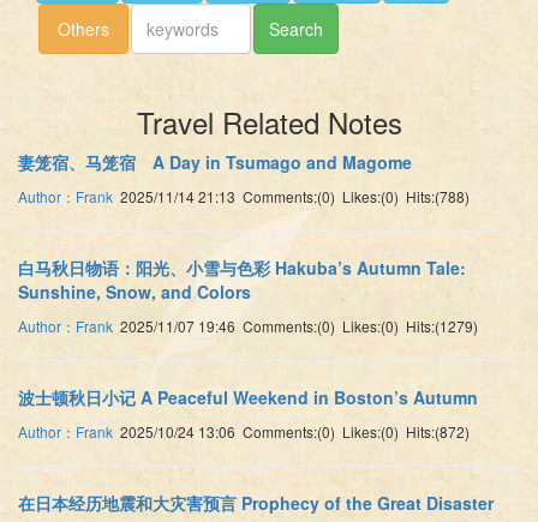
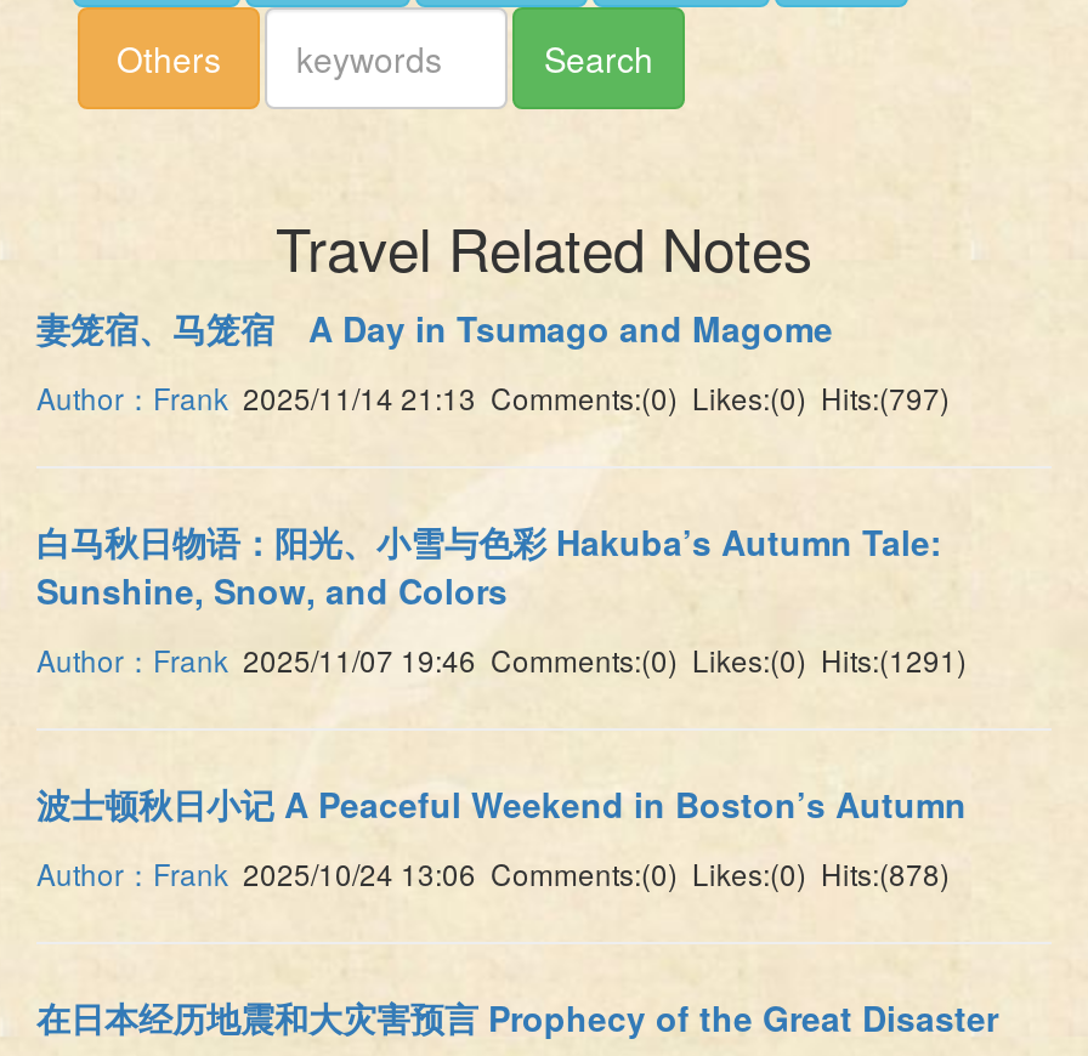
[18,186,473,206] Author：Frank 2025/11/14 21:13 Comments:(0) Likes:(0) Hits:(788) -> [36,376,957,418] Author：Frank 2025/11/14 21:13 Comments:(0) Likes:(0) Hits:(797)
[18,316,482,336] Author：Frank 2025/11/07 19:46 Comments:(0) Likes:(0) Hits:(1279) -> [36,638,974,680] Author：Frank 2025/11/07 19:46 Comments:(0) Likes:(0) Hits:(1291)
[18,421,473,442] Author：Frank 2025/10/24 13:06 Comments:(0) Likes:(0) Hits:(872) -> [36,852,957,893] Author：Frank 2025/10/24 13:06 Comments:(0) Likes:(0) Hits:(878)

